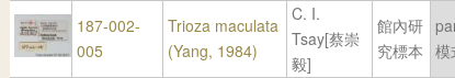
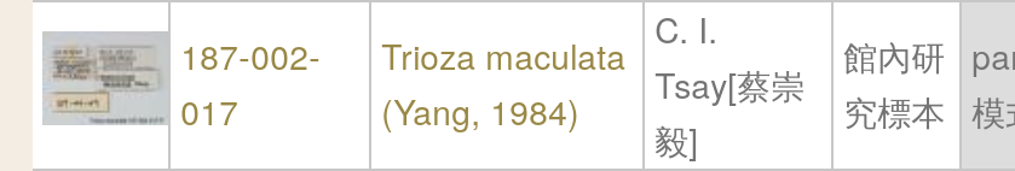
[77,39,103,61] 005 -> [180,86,239,134] 017

